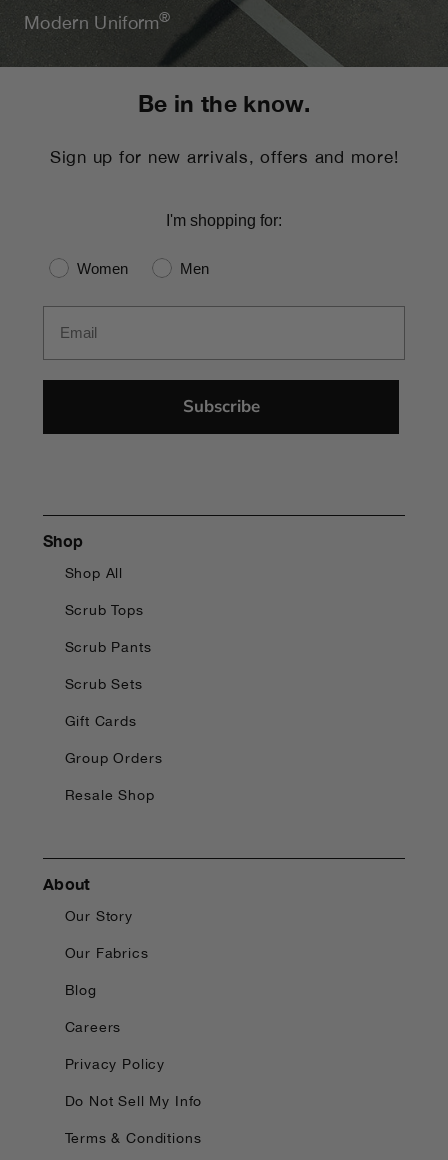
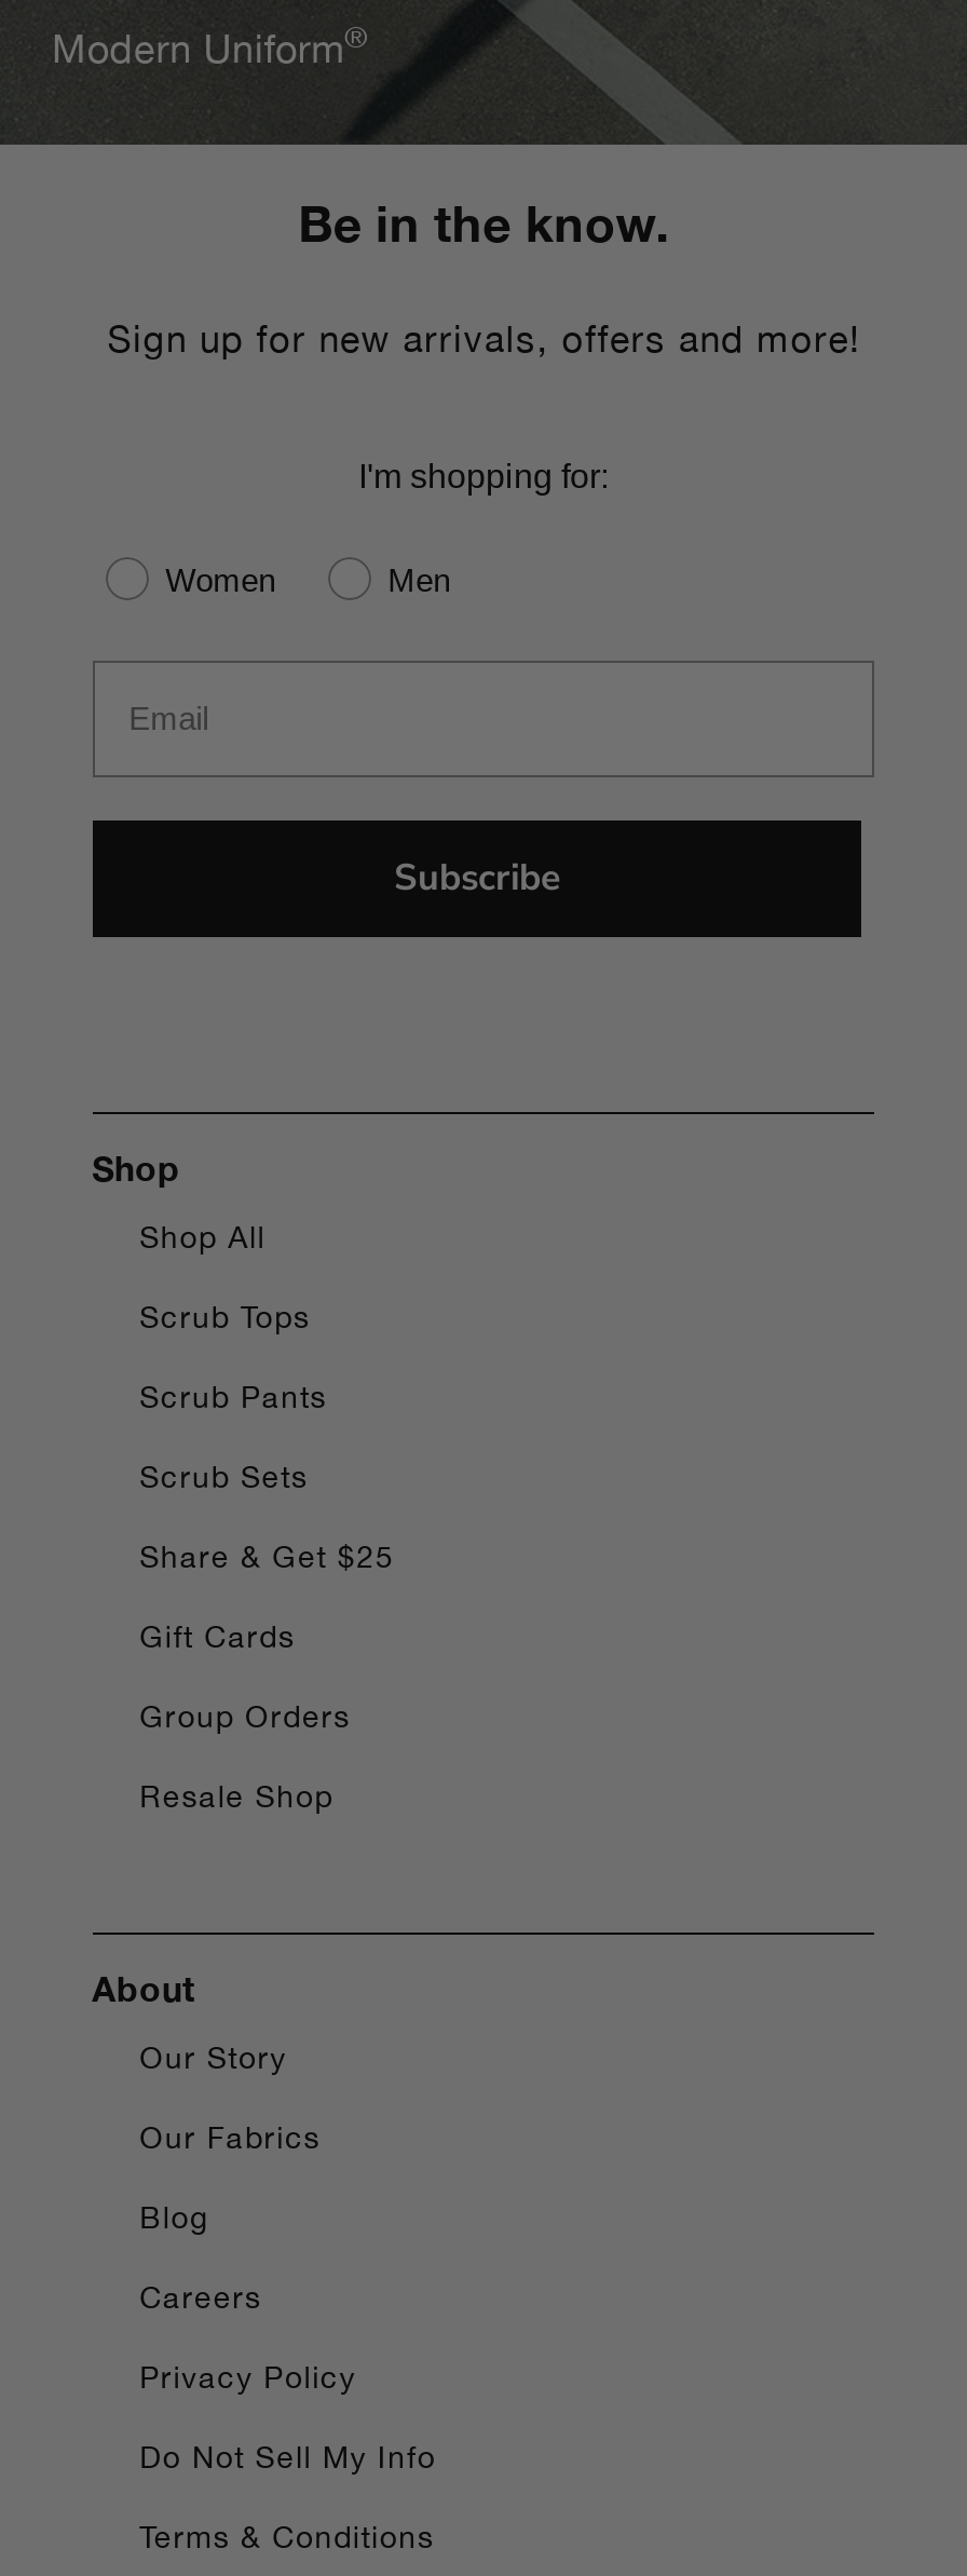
none -> [139,1539,395,1574] Share & Get $25

